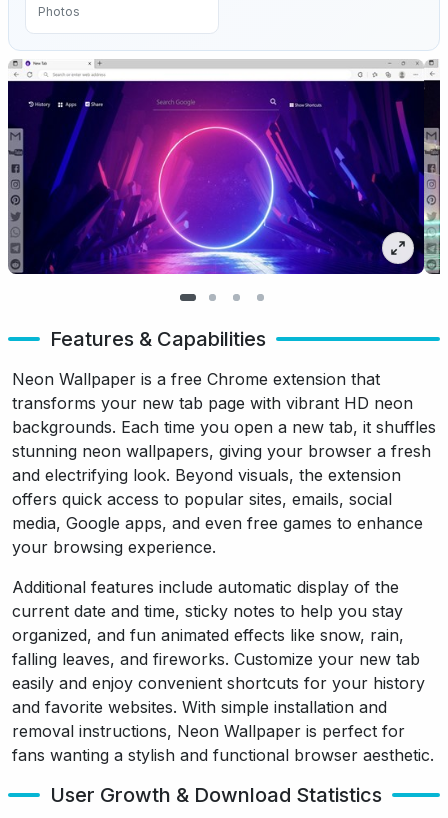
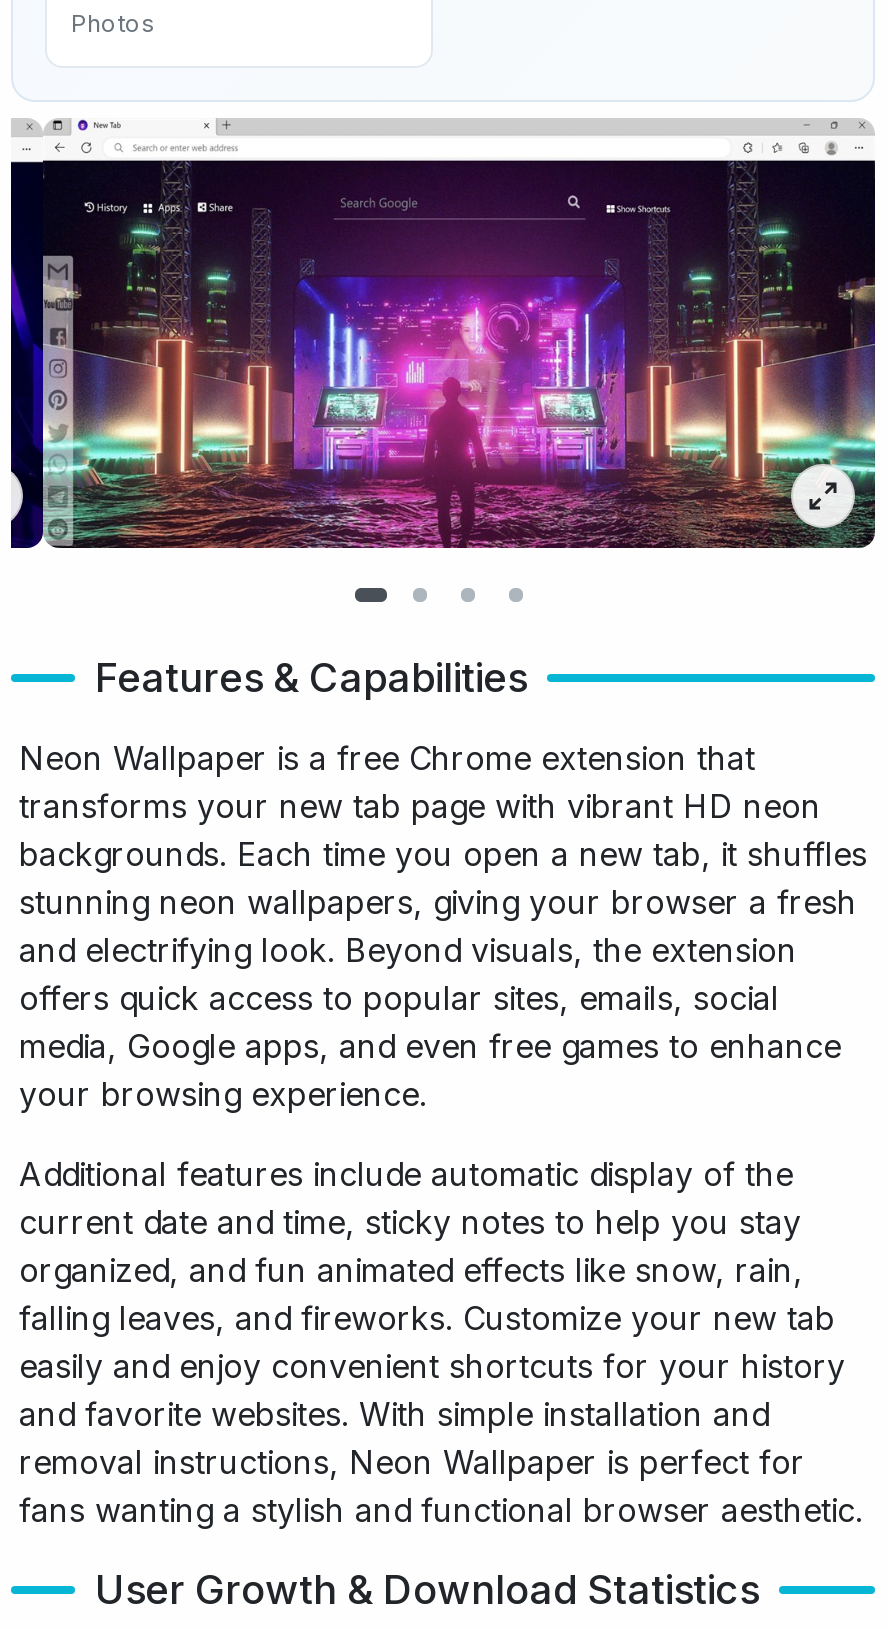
[7,60,441,275] [image] -> [9,118,875,550] [image]

